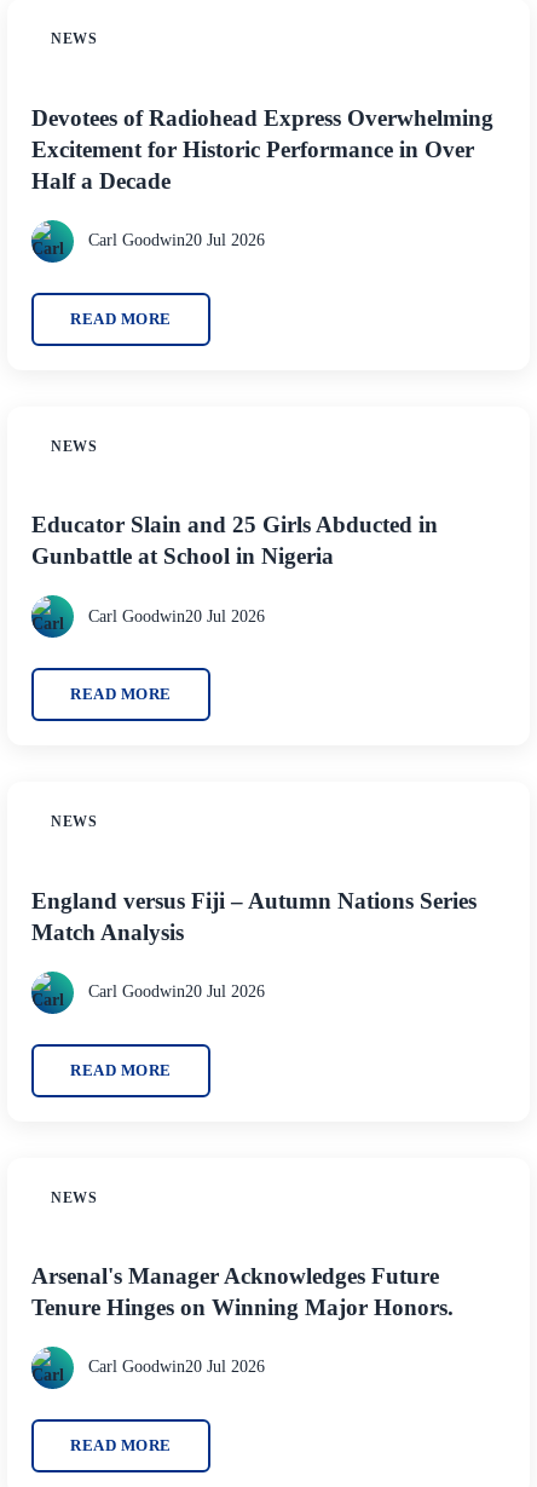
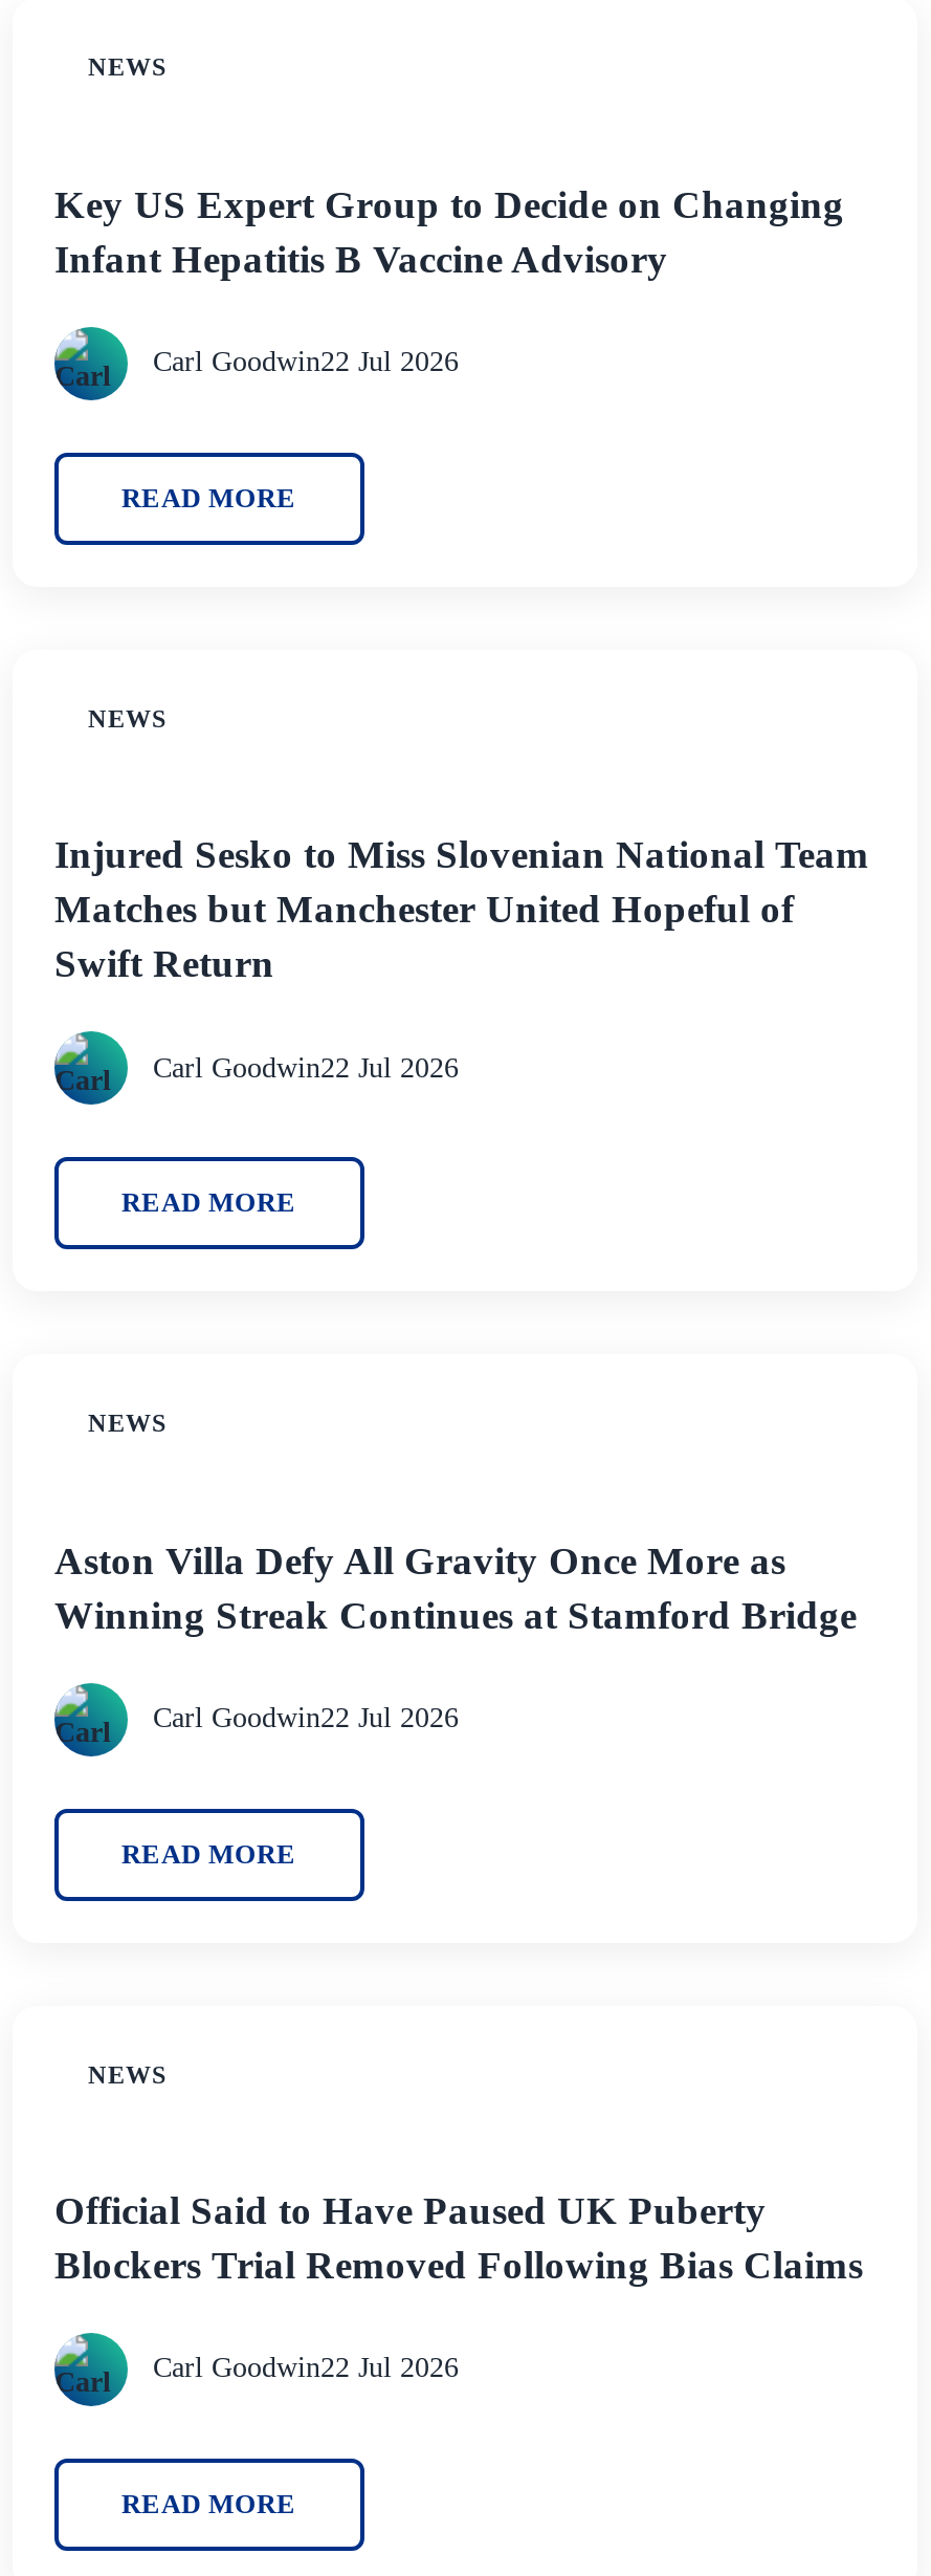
[31,105,493,193] Devotees of Radiohead Express Overwhelming | Excitement for Historic Performance in Over | Half a Decade -> [54,182,844,281] Key US Expert Group to Decide on Changing | Infant Hepatitis B Vaccine Advisory
moved [30,219,171,454] -> [52,325,296,733]: [image] | READ MORE | NEWS
[88,231,265,249] Carl Goodwin20 Jul 2026 -> [153,346,459,377] Carl Goodwin22 Jul 2026
[31,512,438,569] Educator Slain and 25 Girls Abducted in | Gunbattle at School in Nigeria -> [54,833,869,986] Injured Sesko to Miss Slovenian National Team | Matches but Manchester United Hopeful of | Swift Return
[88,607,265,625] Carl Goodwin20 Jul 2026 -> [153,1051,459,1083] Carl Goodwin22 Jul 2026
[31,888,477,945] England versus Fiji – Autumn Nations Series | Match Analysis -> [54,1538,857,1637] Aston Villa Defy All Gravity Once More as | Winning Streak Continues at Stamford Bridge
[88,982,265,1001] Carl Goodwin20 Jul 2026 -> [153,1702,459,1733] Carl Goodwin22 Jul 2026
[31,1263,454,1320] Arsenal's Manager Acknowledges Future | Tenure Hinges on Winning Major Honors. -> [54,2189,863,2287] Official Said to Have Paused UK Puberty | Blockers Trial Removed Following Bias Claims
[88,1358,265,1376] Carl Goodwin20 Jul 2026 -> [153,2353,459,2384] Carl Goodwin22 Jul 2026

